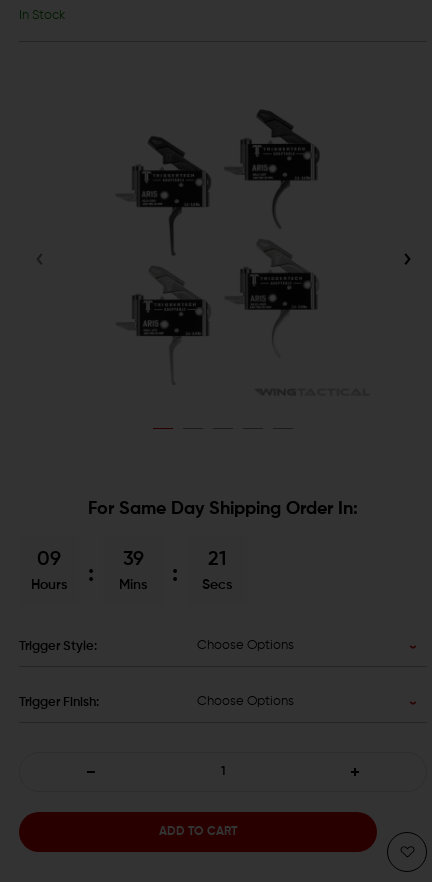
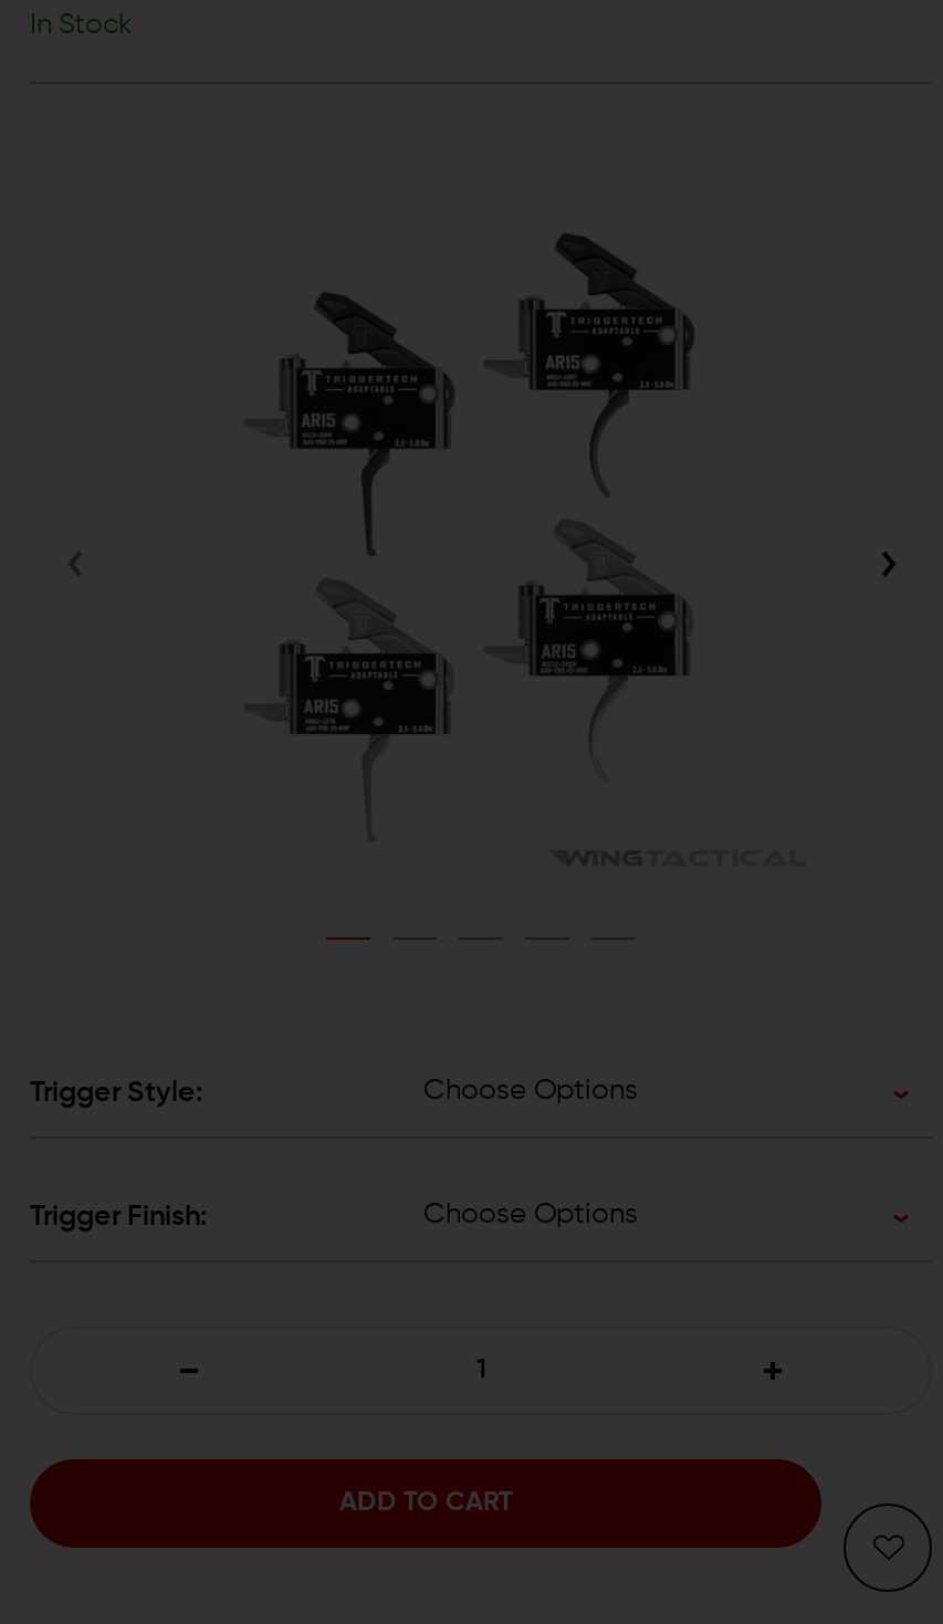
[31,500,358,592] For Same Day Shipping Order In: | 09 | Hours -> none
[119,550,147,592] 39 | Mins -> none
[202,550,232,592] 21 | Secs -> none

